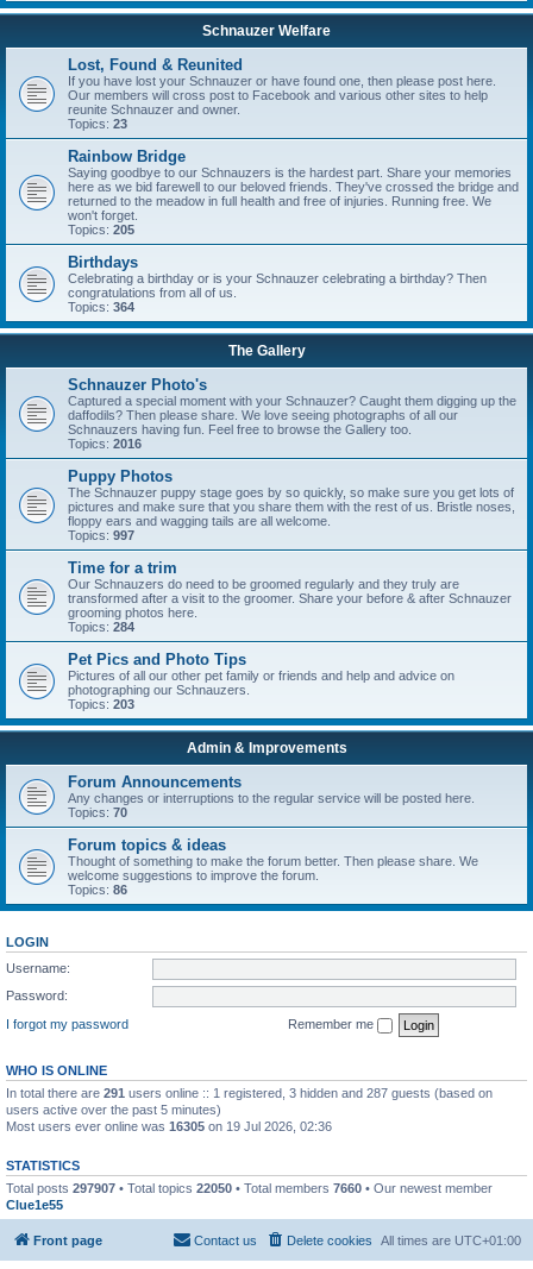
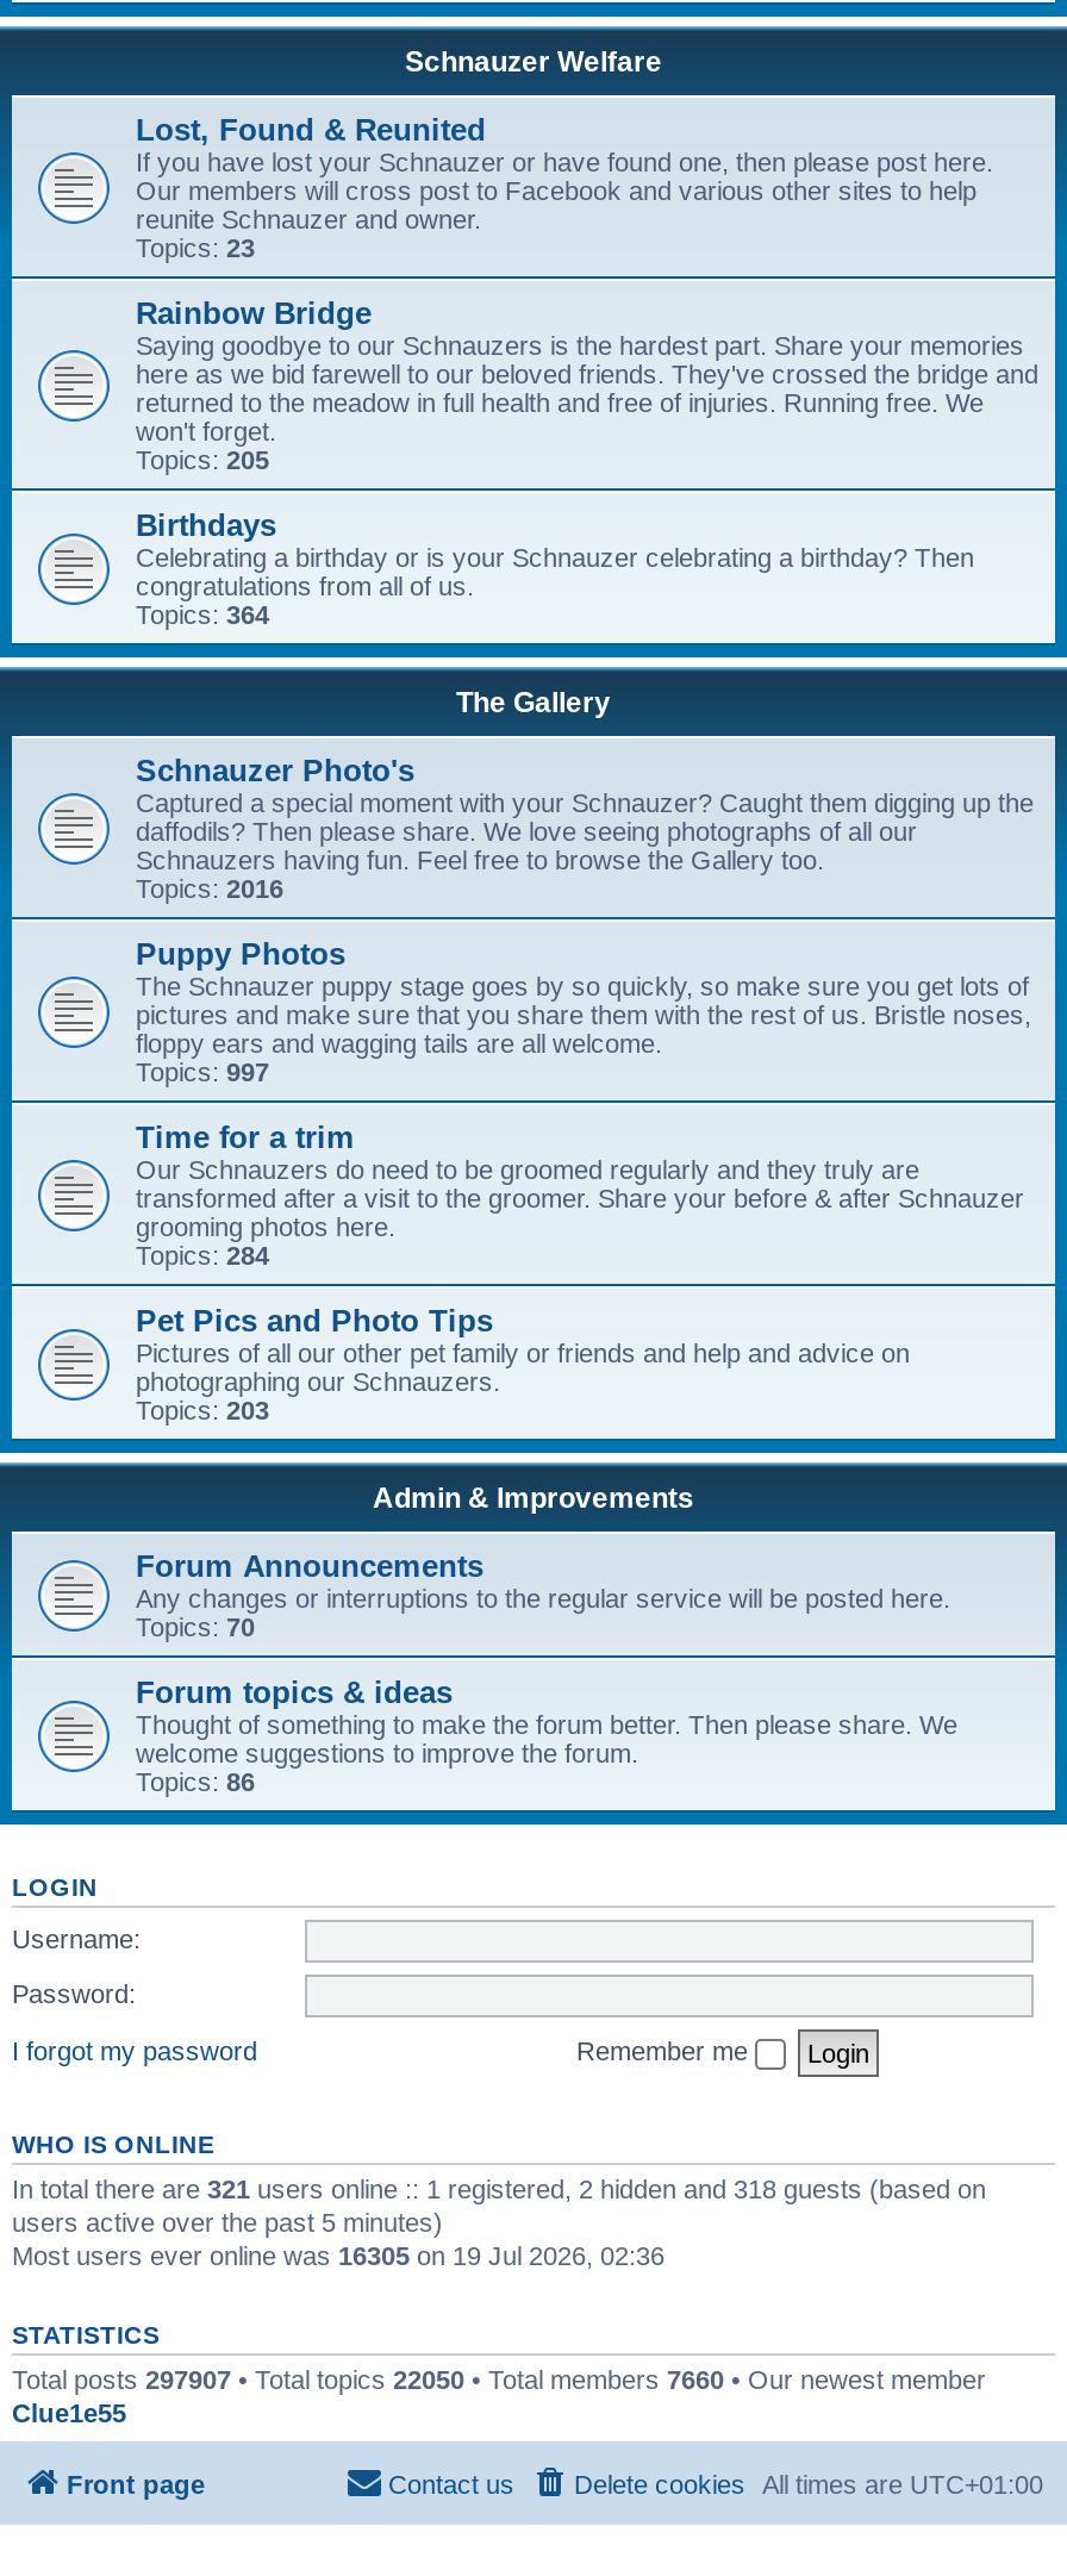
[6,1085,493,1100] In total there are 291 users online :: 1 registered, 3 hidden and 287 guests (based on -> [12,2173,986,2202] In total there are 321 users online :: 1 registered, 2 hidden and 318 guests (based on

